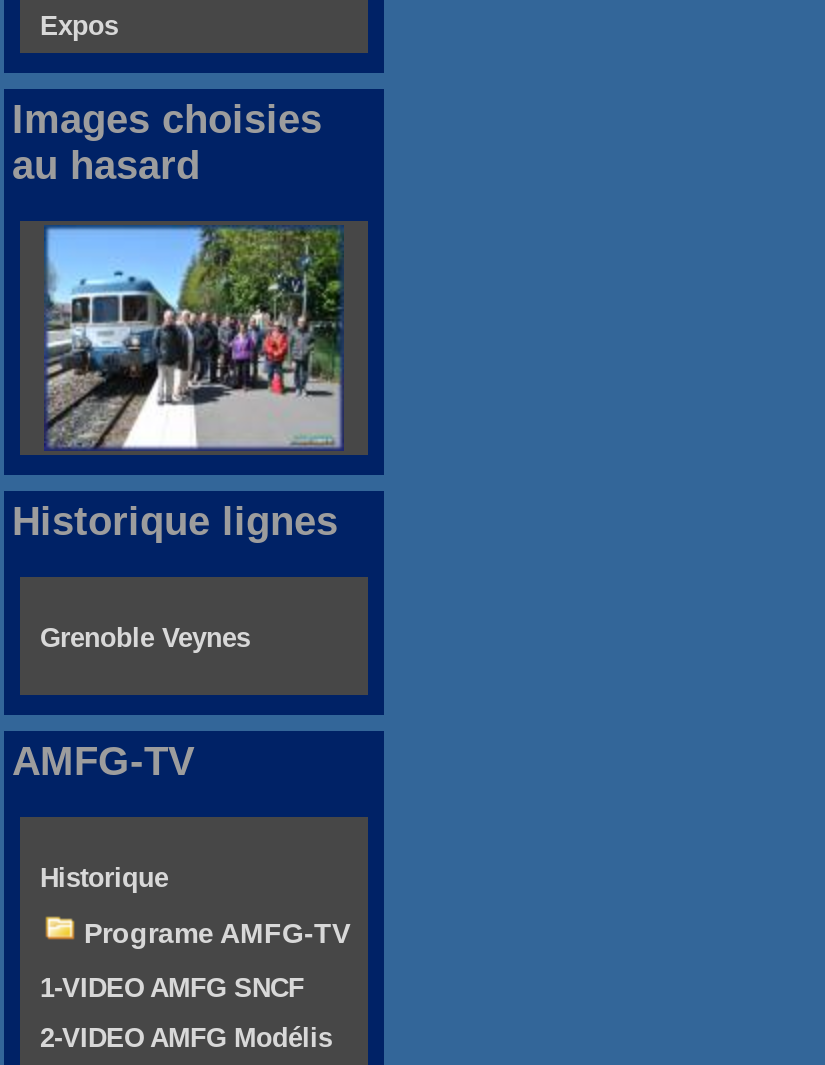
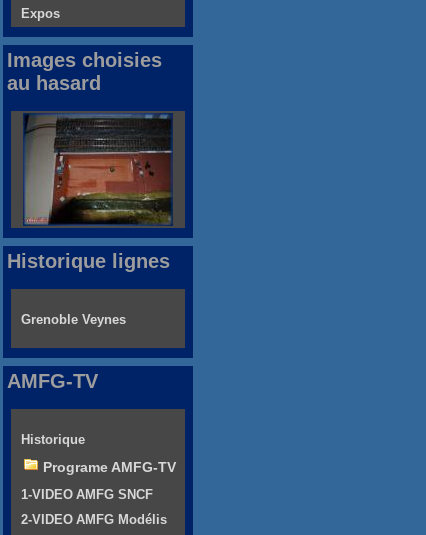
[44,225,344,451] [image] -> [23,113,173,226] [image]

